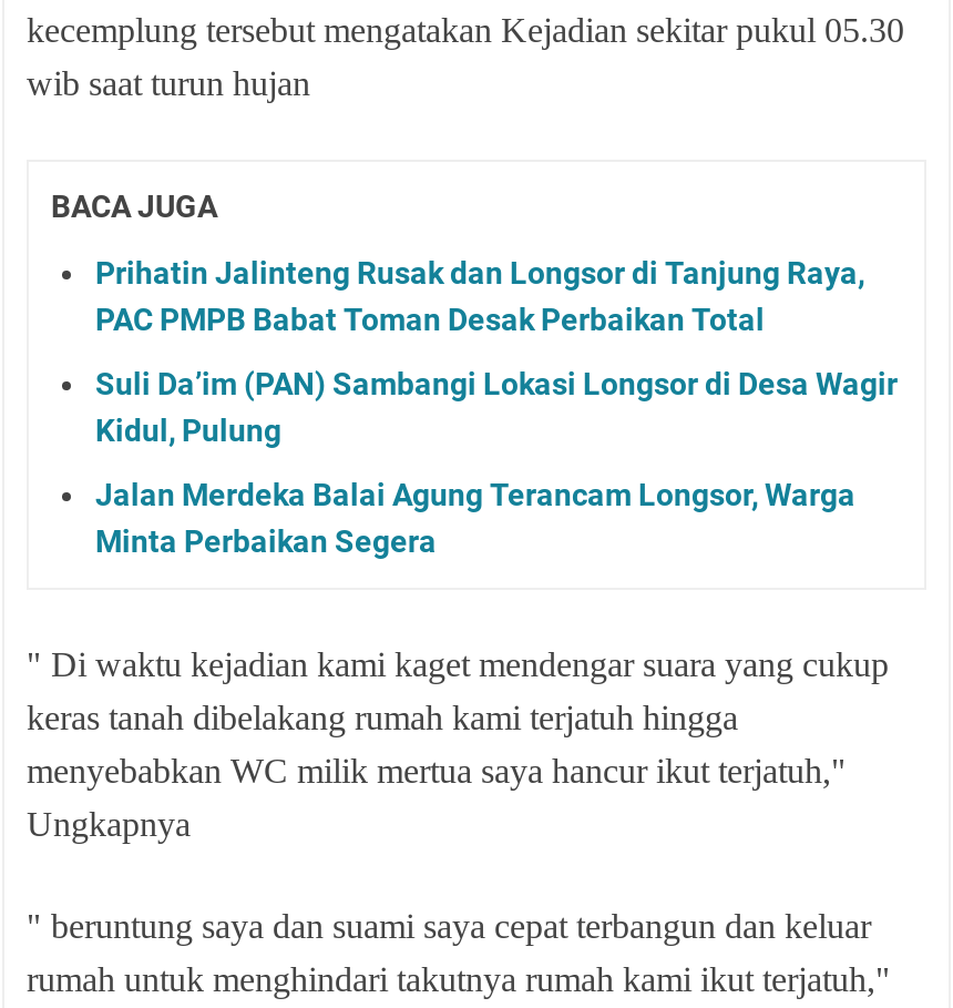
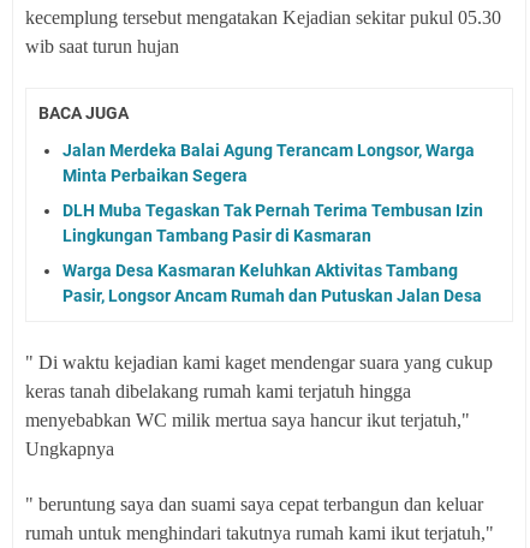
[95,255,898,448] Prihatin Jalinteng Rusak dan Longsor di Tanjung Raya, | PAC PMPB Babat Toman Desak Perbaikan Total | Suli Da’im (PAN) Sambangi Lokasi Longsor di Desa Wagir | Kidul, Pulung -> none
moved [95,477,855,559] -> [62,140,475,185]: Jalan Merdeka Balai Agung Terancam Longsor, Warga | Minta Perbaikan Segera
none -> [62,200,483,305] DLH Muba Tegaskan Tak Pernah Terima Tembusan Izin | Lingkungan Tambang Pasir di Kasmaran | Warga Desa Kasmaran Keluhkan Aktivitas Tambang | Pasir, Longsor Ancam Rumah dan Putuskan Jalan Desa

